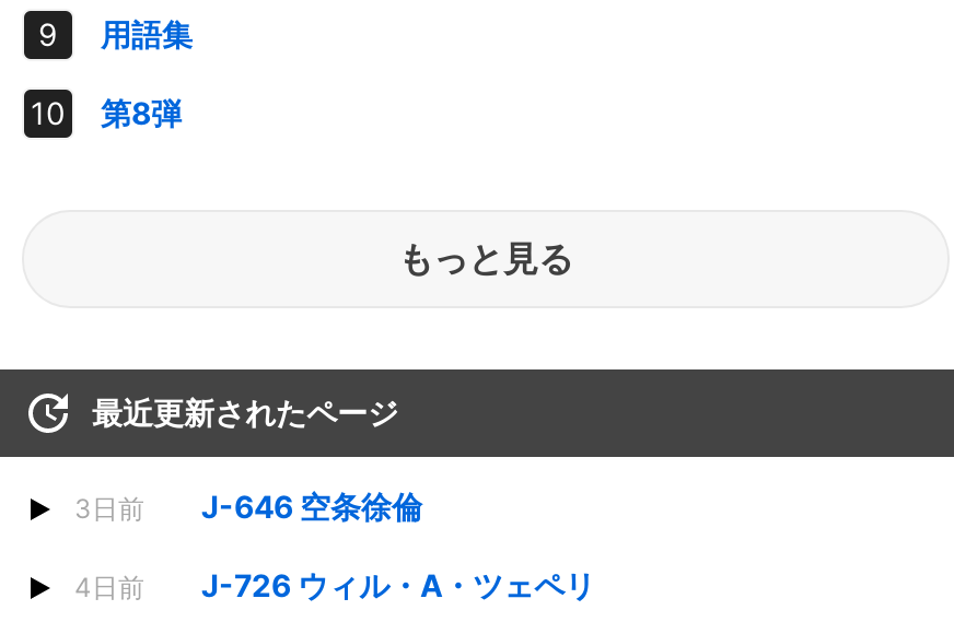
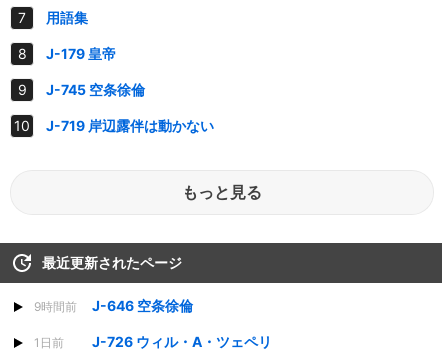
[101,94,182,131] 第8弾 -> [46,45,214,134] J-179 皇帝 | J-745 空条徐倫 | J-719 岸辺露伴は動かない
[74,488,422,525] 3日前 J-646 空条徐倫 -> [34,297,193,314] 9時間前 J-646 空条徐倫
[74,567,595,604] 4日前 J-726 ウィル・A・ツェペリ -> [34,333,272,350] 1日前 J-726 ウィル・A・ツェペリ

